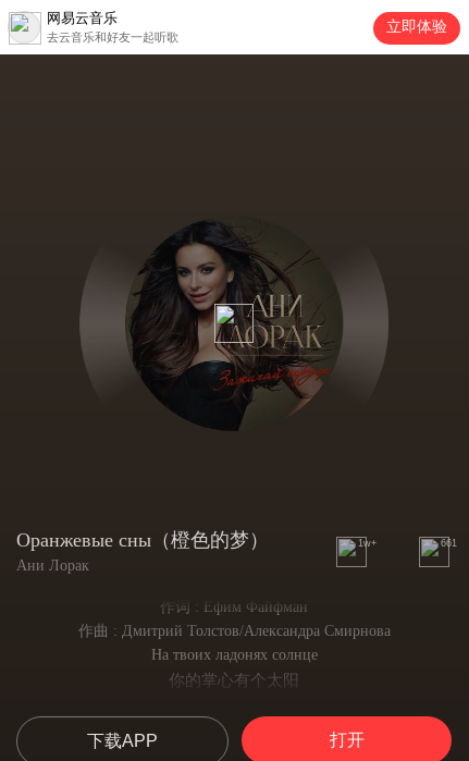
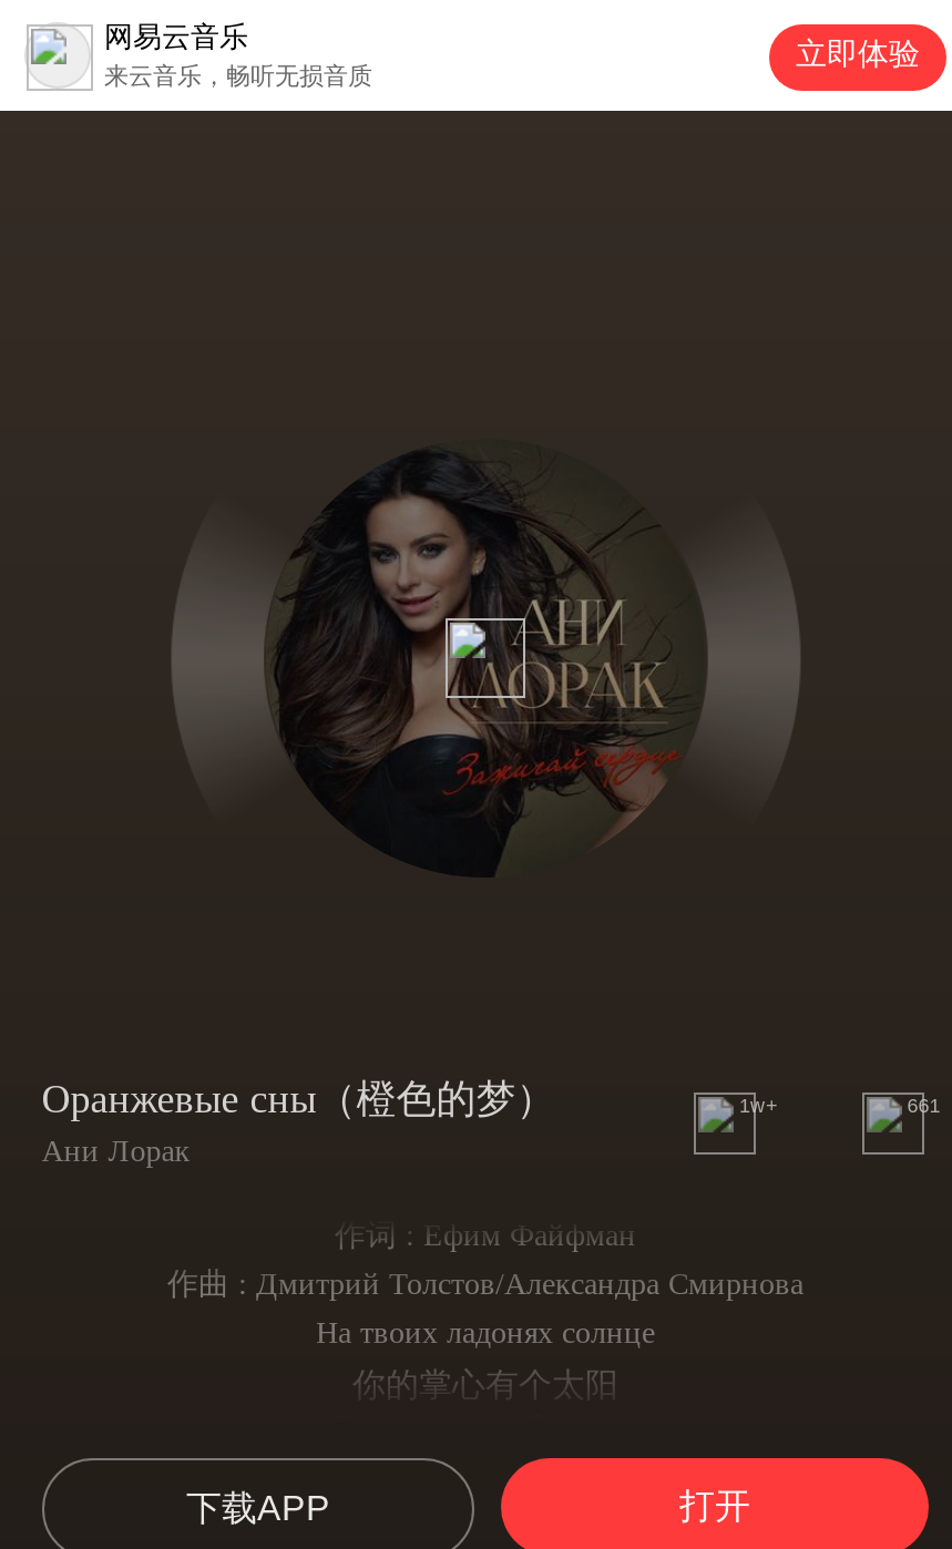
[47,30,178,44] 去云音乐和好友一起听歌 -> [104,62,372,89] 来云音乐，畅听无损音质

